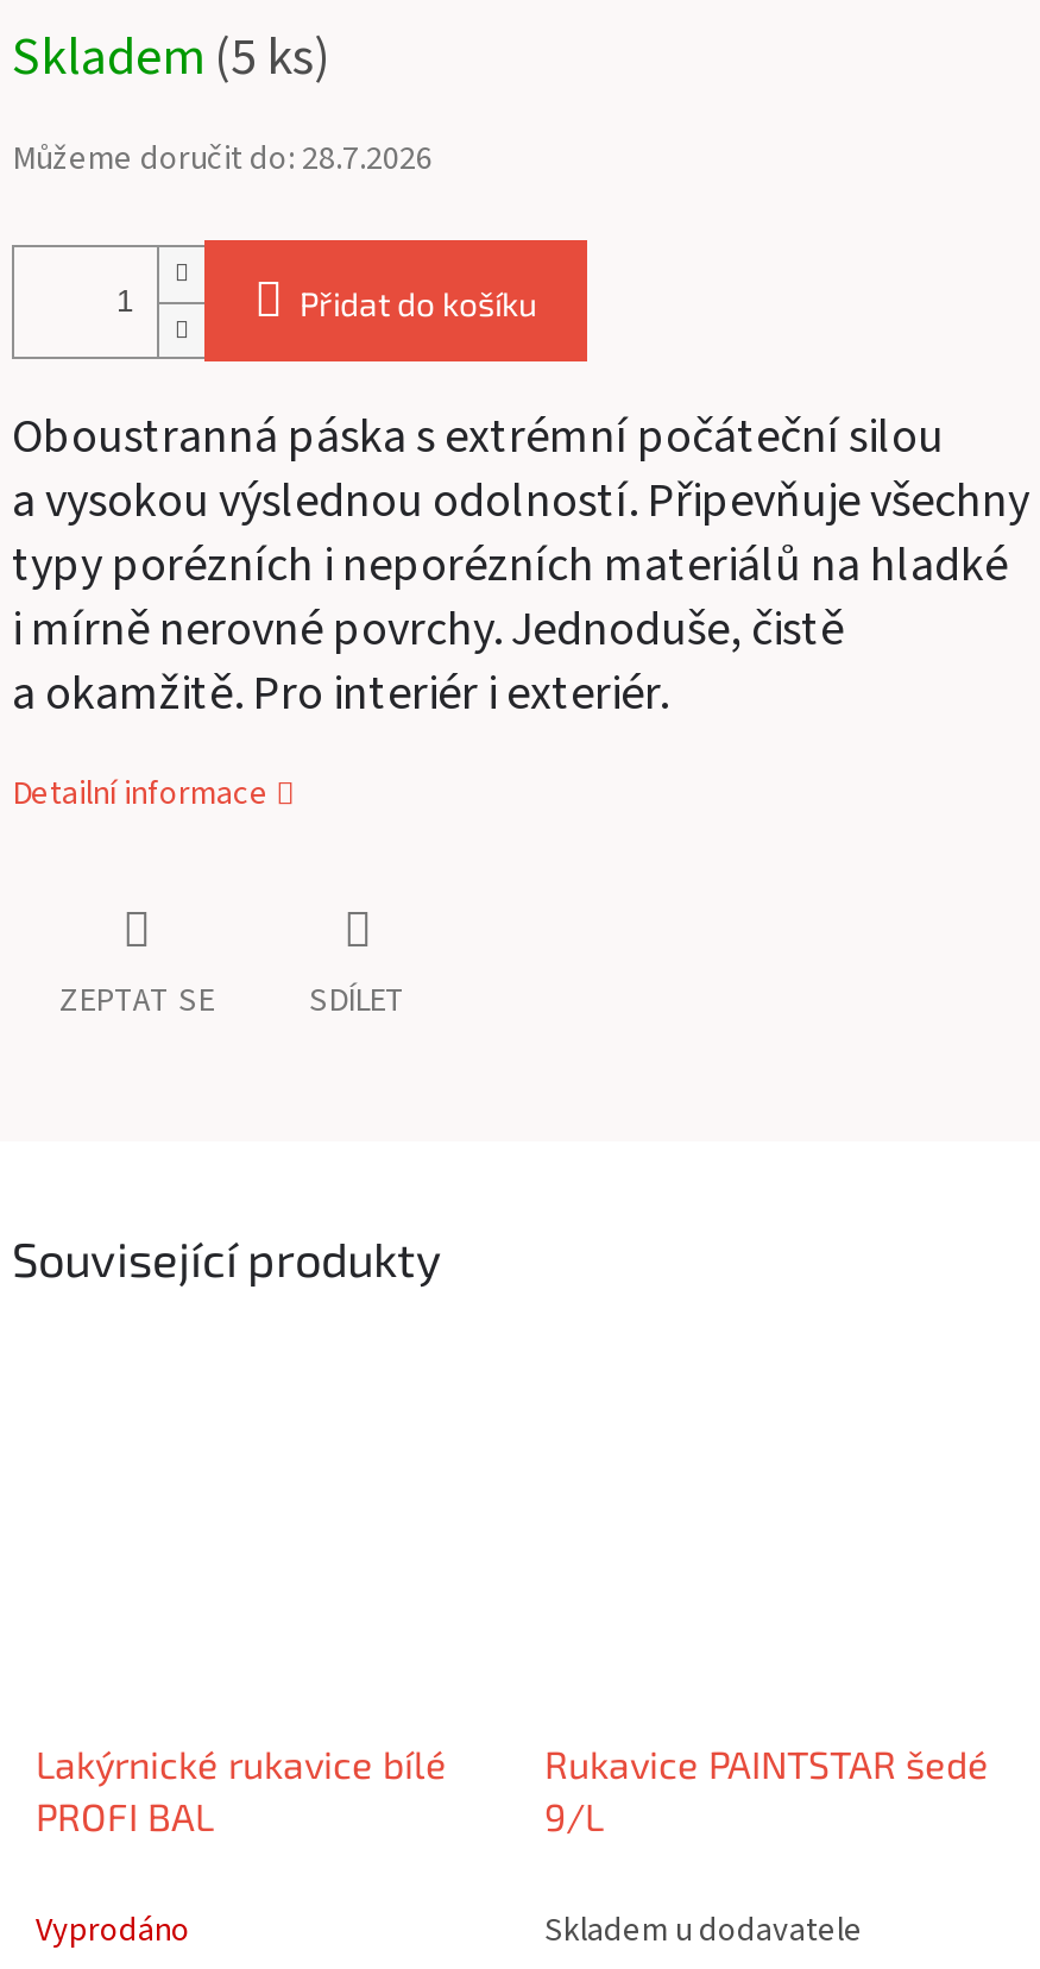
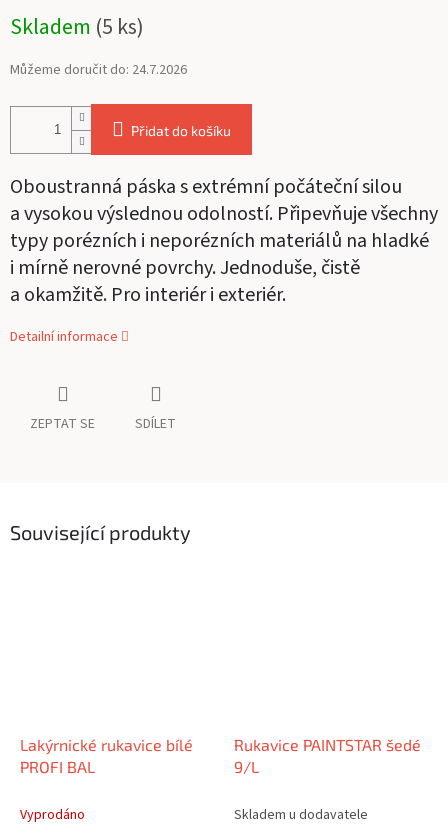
[12,136,433,183] Můžeme doručit do: 28.7.2026 -> [10,60,187,80] Můžeme doručit do: 24.7.2026

